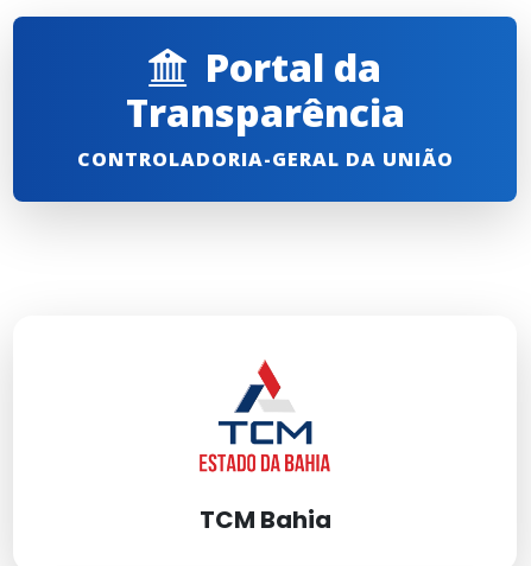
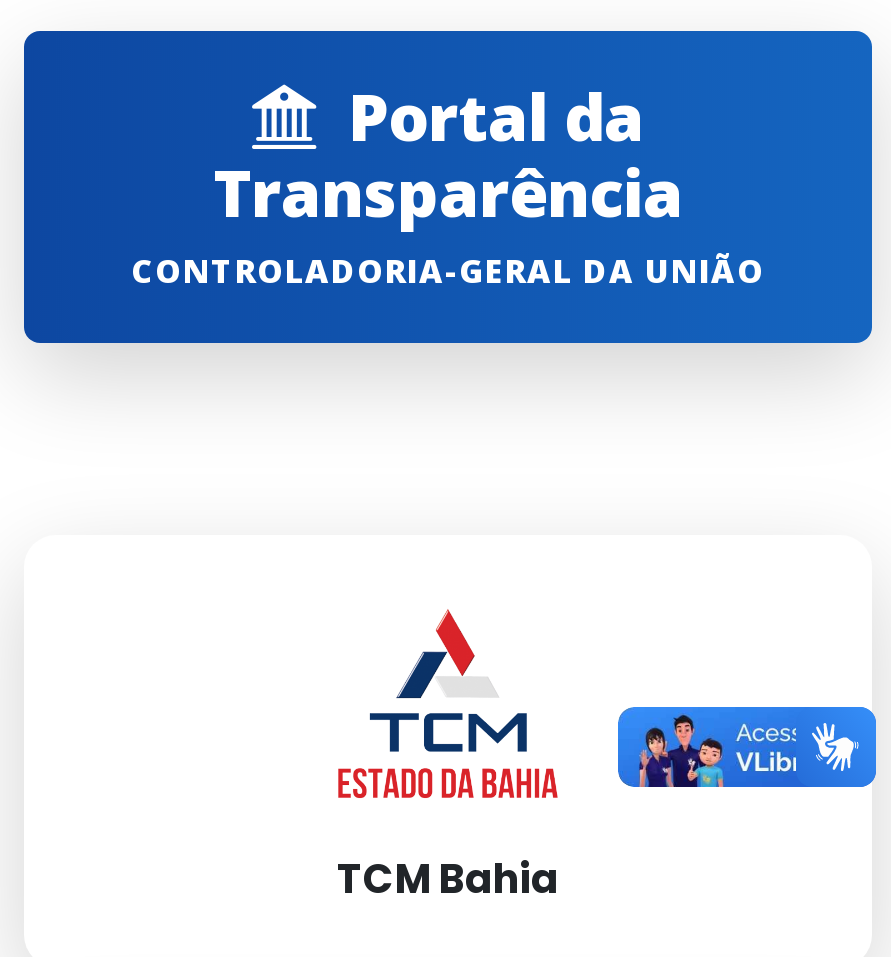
none -> [616,705,878,789] [image]

